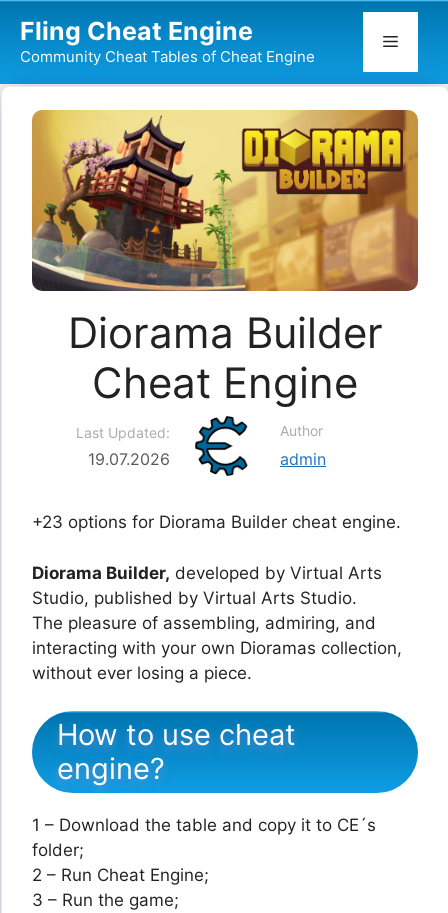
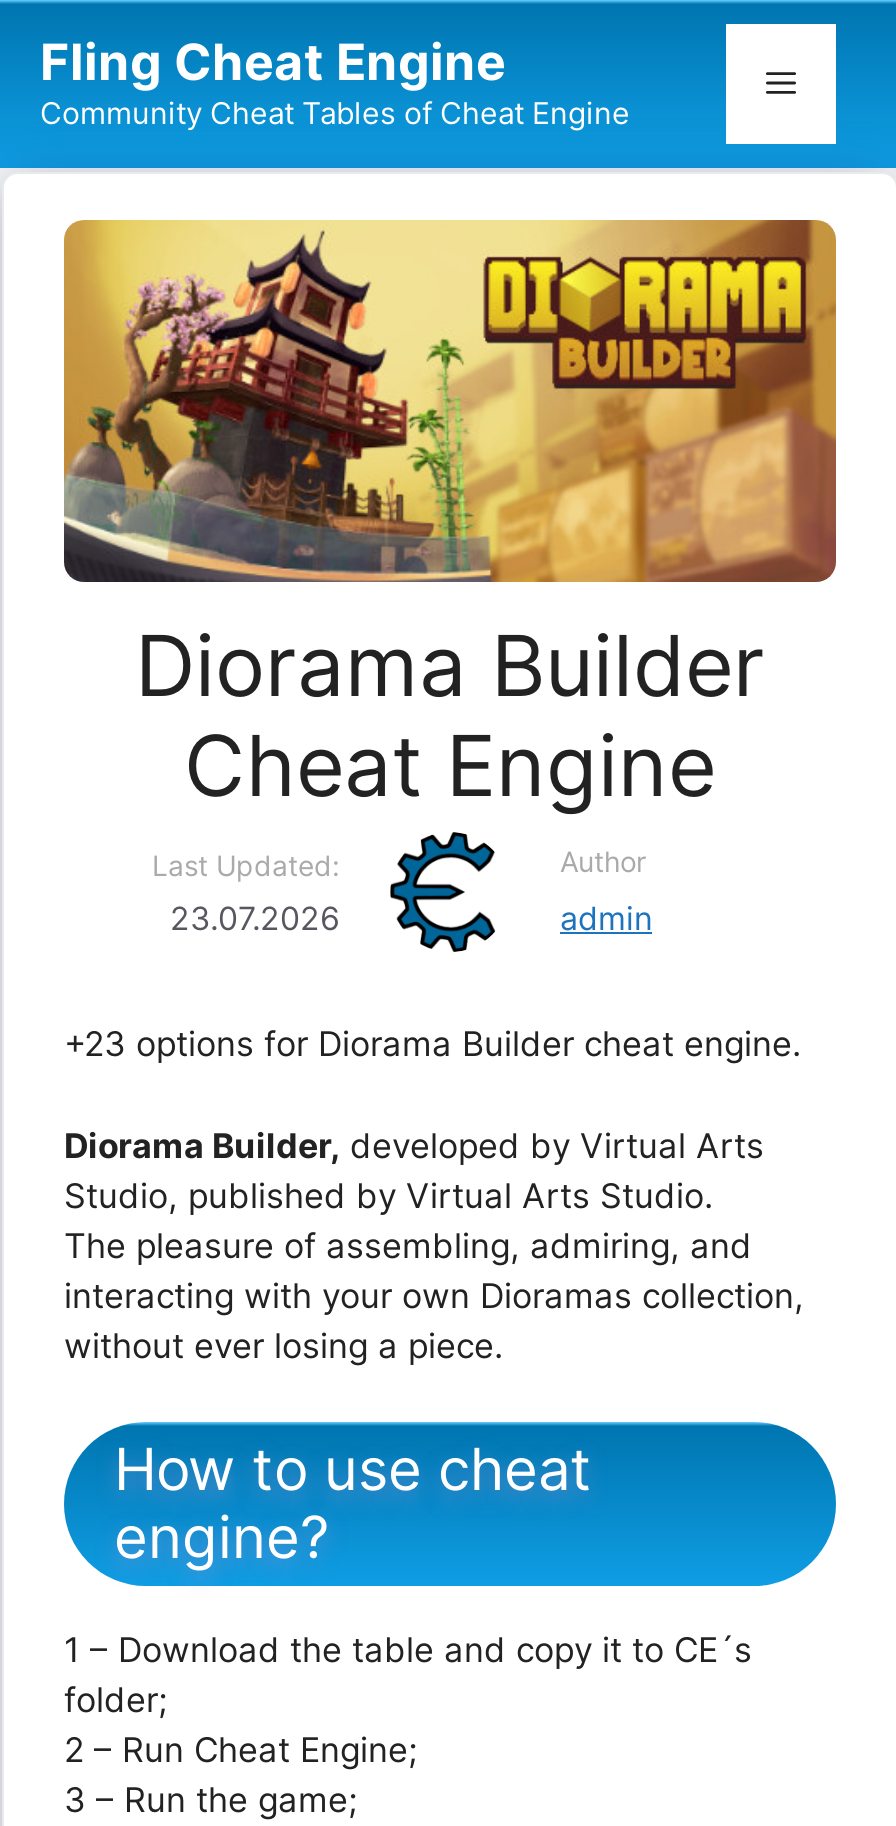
[88,448,170,468] 19.07.2026 -> [170,897,340,937] 23.07.2026

